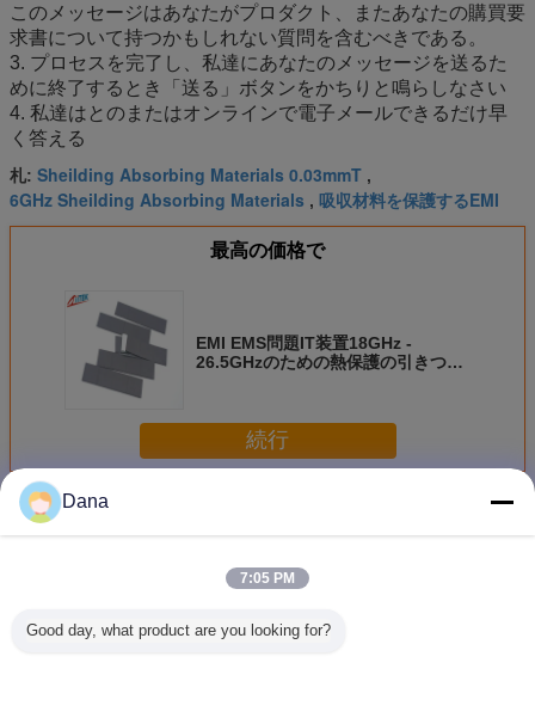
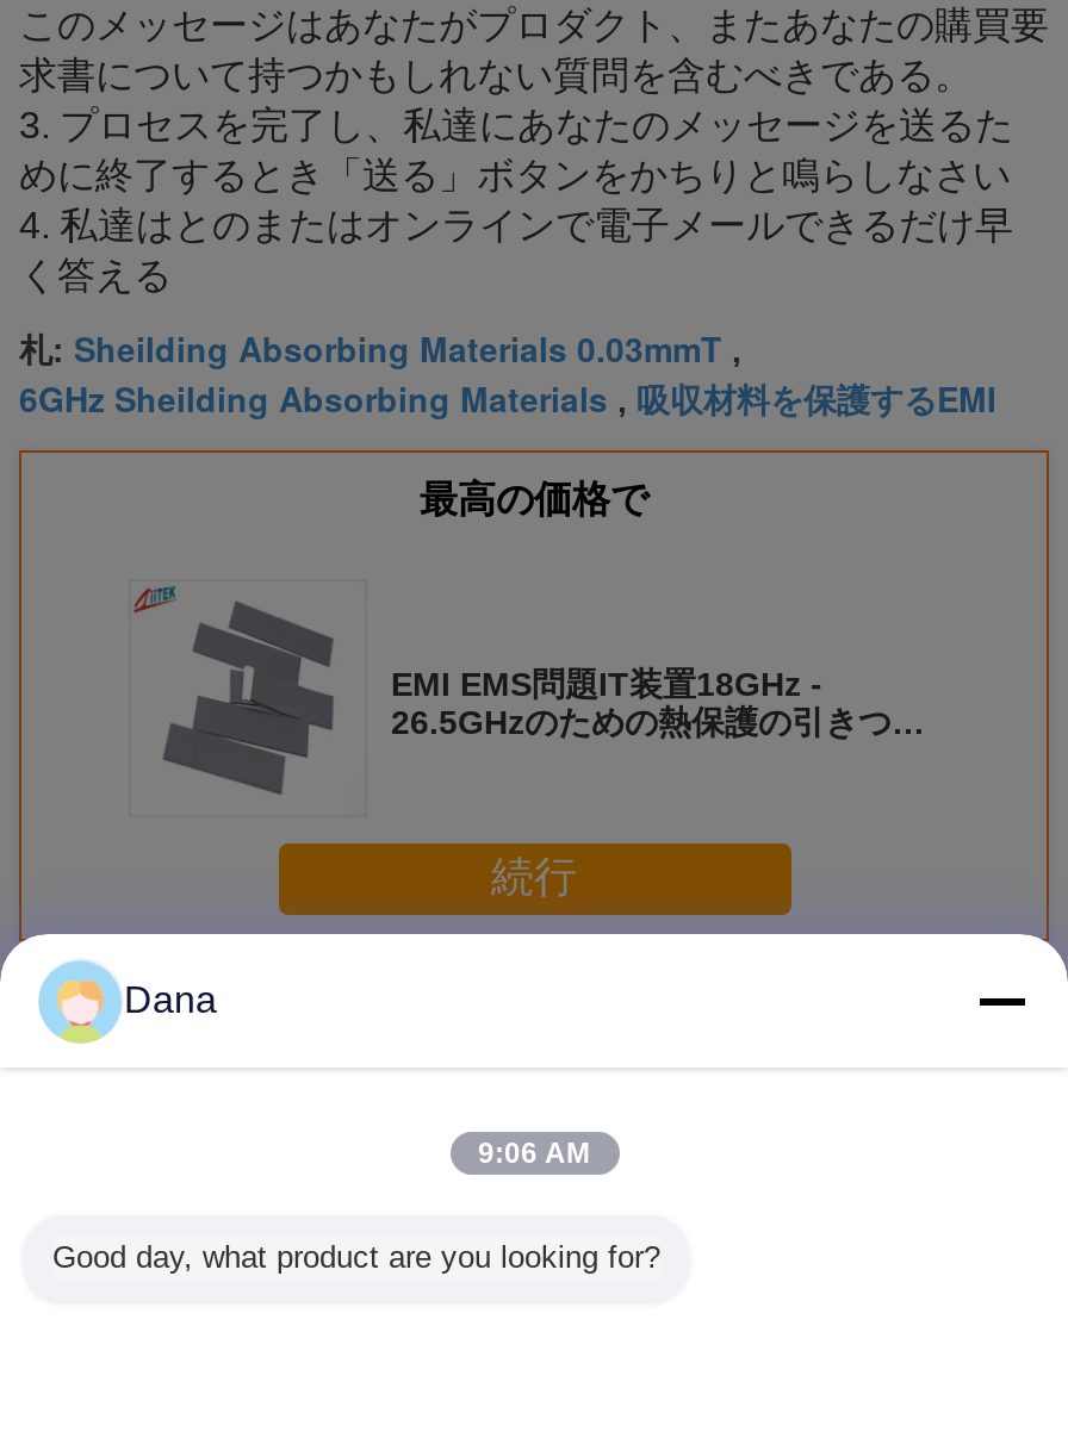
[240,570,295,587] 7:05 PM -> [478,1137,590,1170] 9:06 AM

